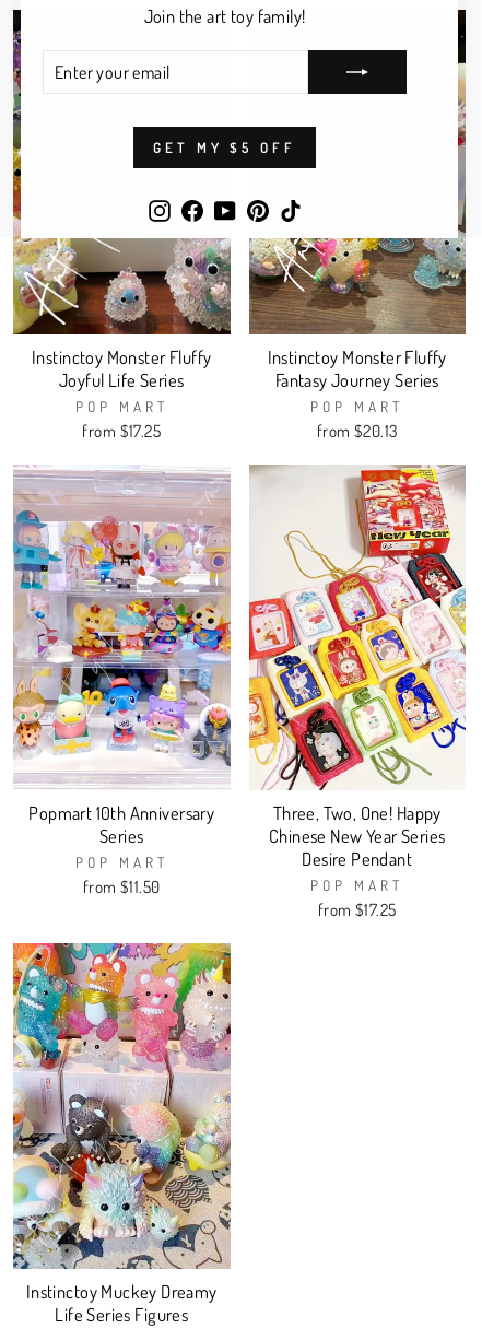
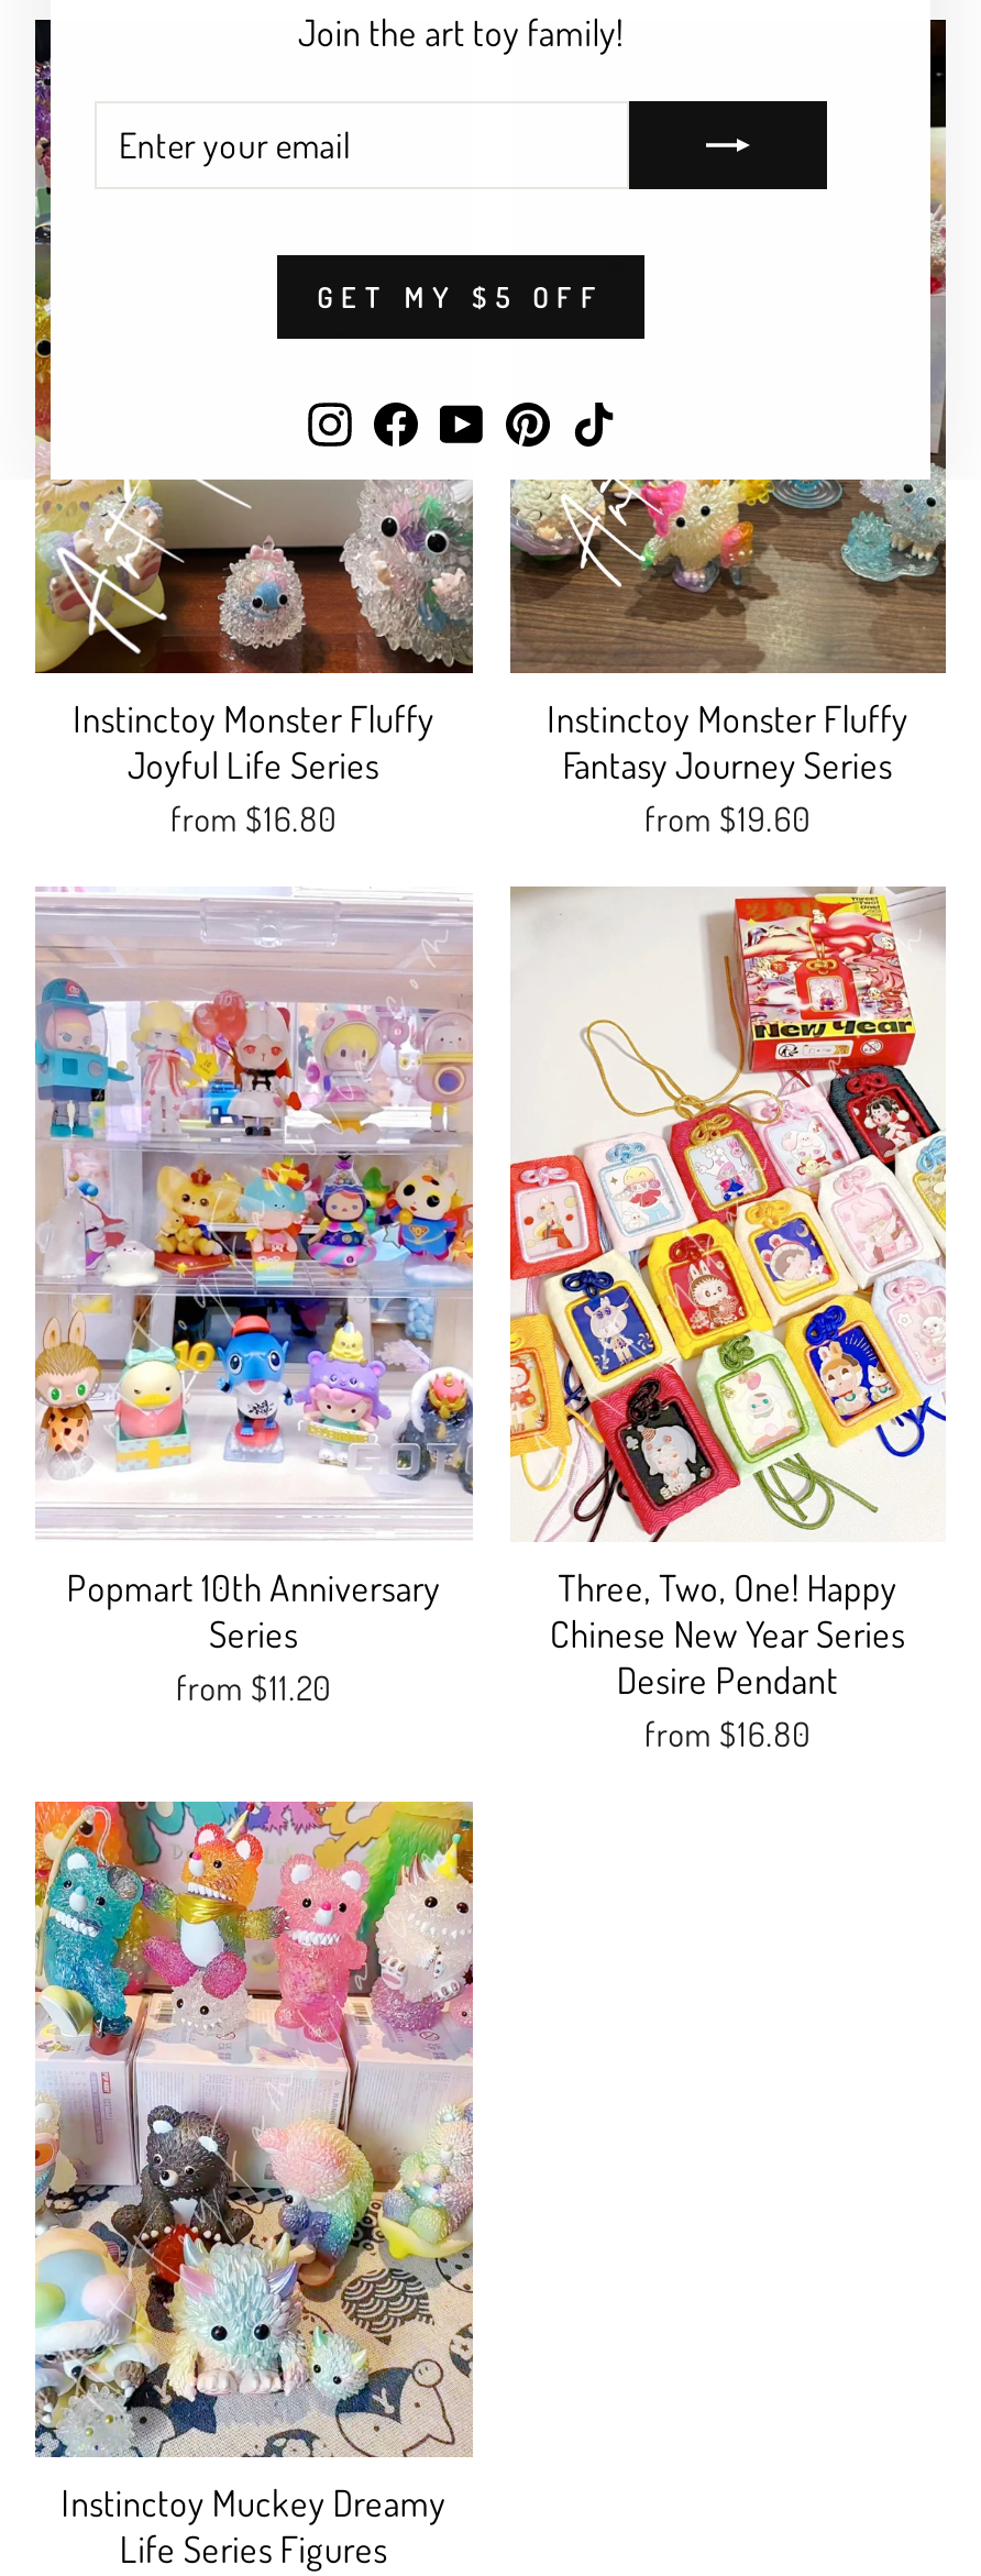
[75,397,168,442] POP MART | from $17.25 -> [170,797,337,841] from $16.80
[311,397,403,442] POP MART | from $20.13 -> [644,797,811,841] from $19.60
[75,853,168,897] POP MART | from $11.50 -> [176,1665,331,1709] from $11.20
[311,875,403,920] POP MART | from $17.25 -> [644,1711,811,1755] from $16.80

